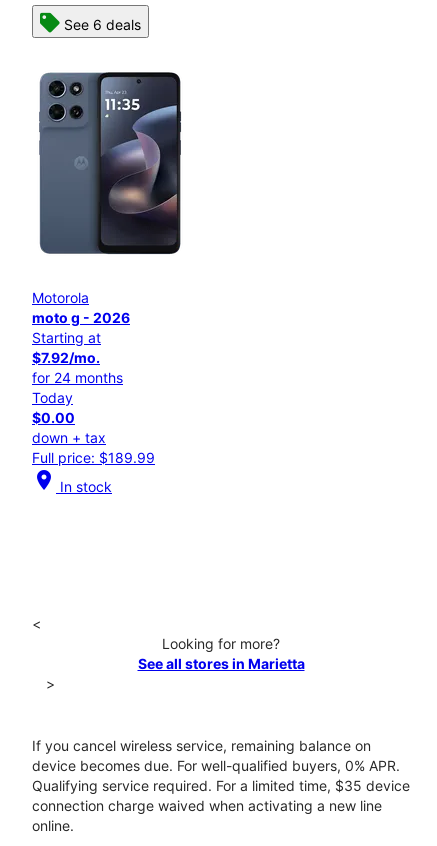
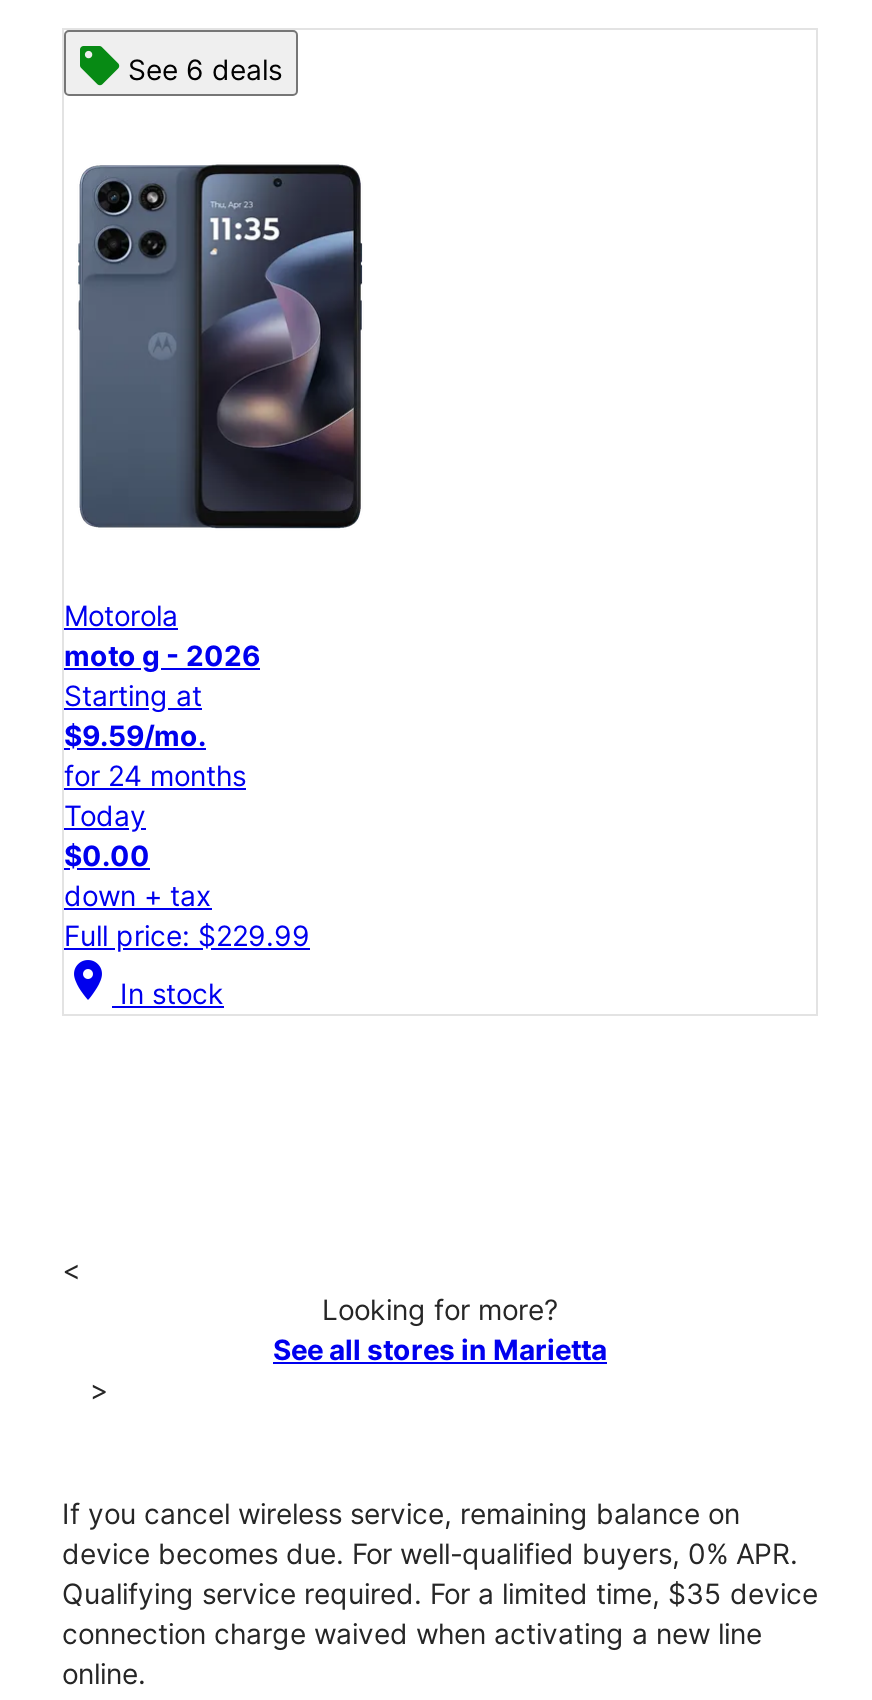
[32,349,100,366] $7.92/mo. -> [64,718,206,752] $9.59/mo.
[32,449,155,466] Full price: $189.99 -> [64,918,310,952] Full price: $229.99

